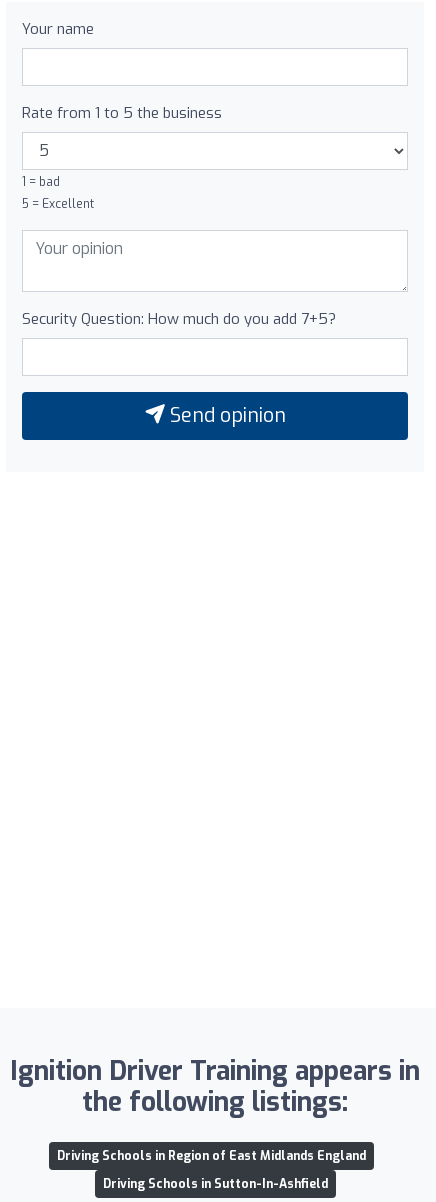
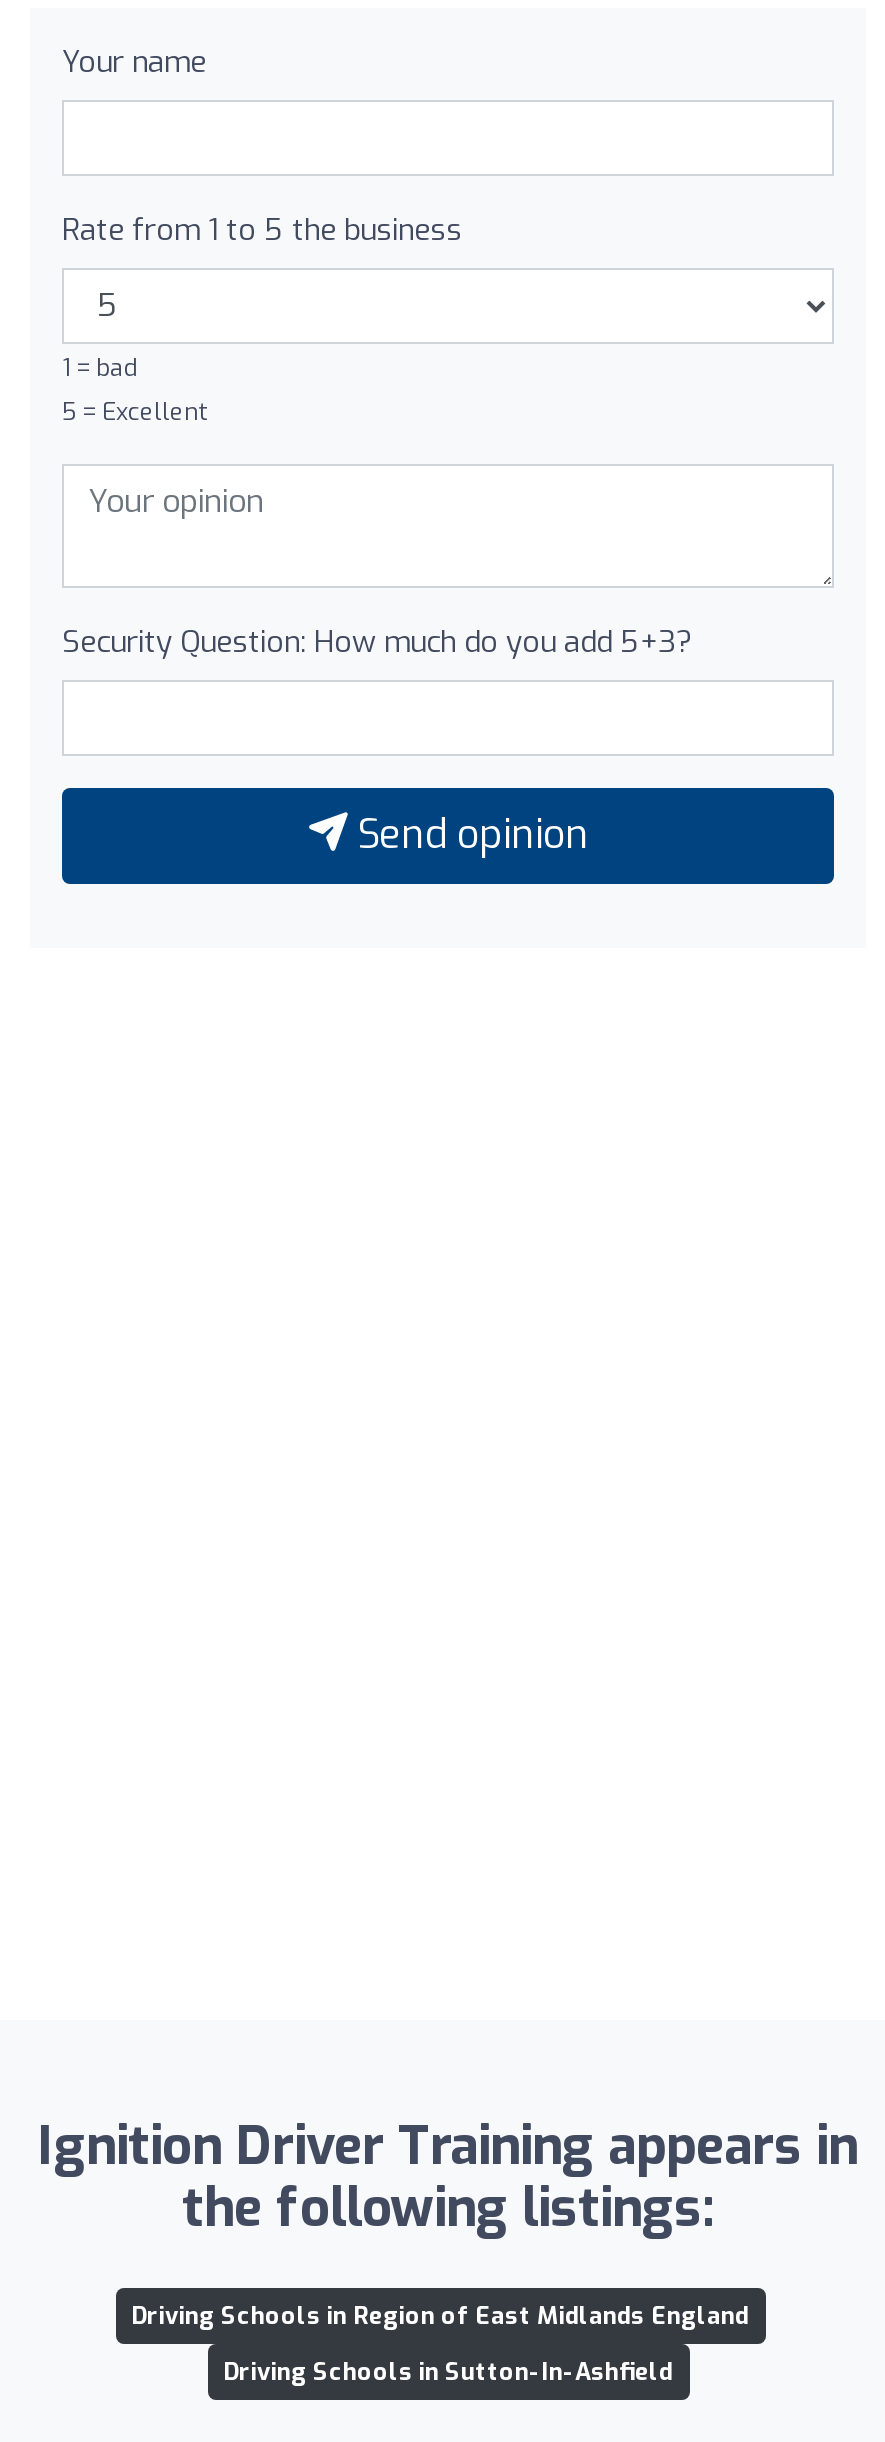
[22,309,336,329] Security Question: How much do you add 7+5? -> [62,622,692,662] Security Question: How much do you add 5+3?

